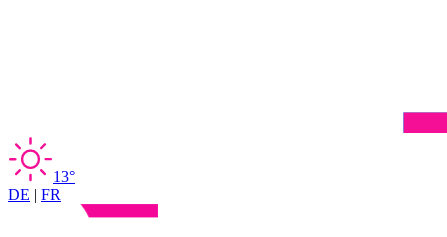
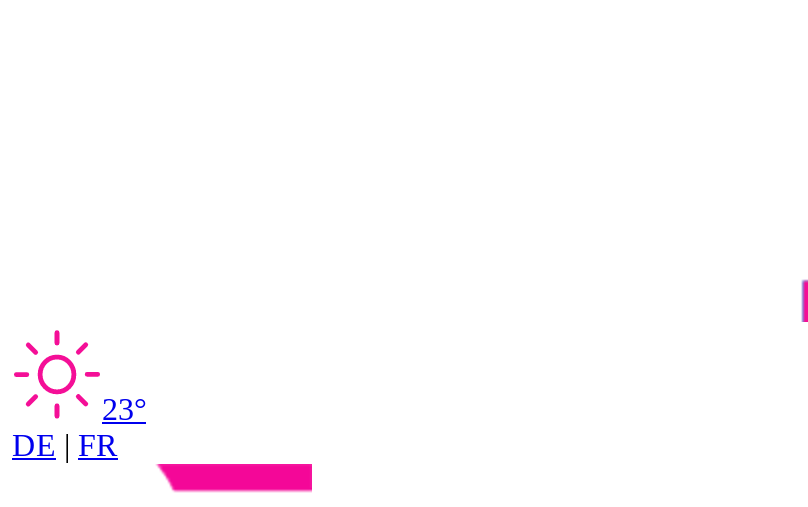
[53,168,75,185] 13° -> [102,392,146,426] 23°

